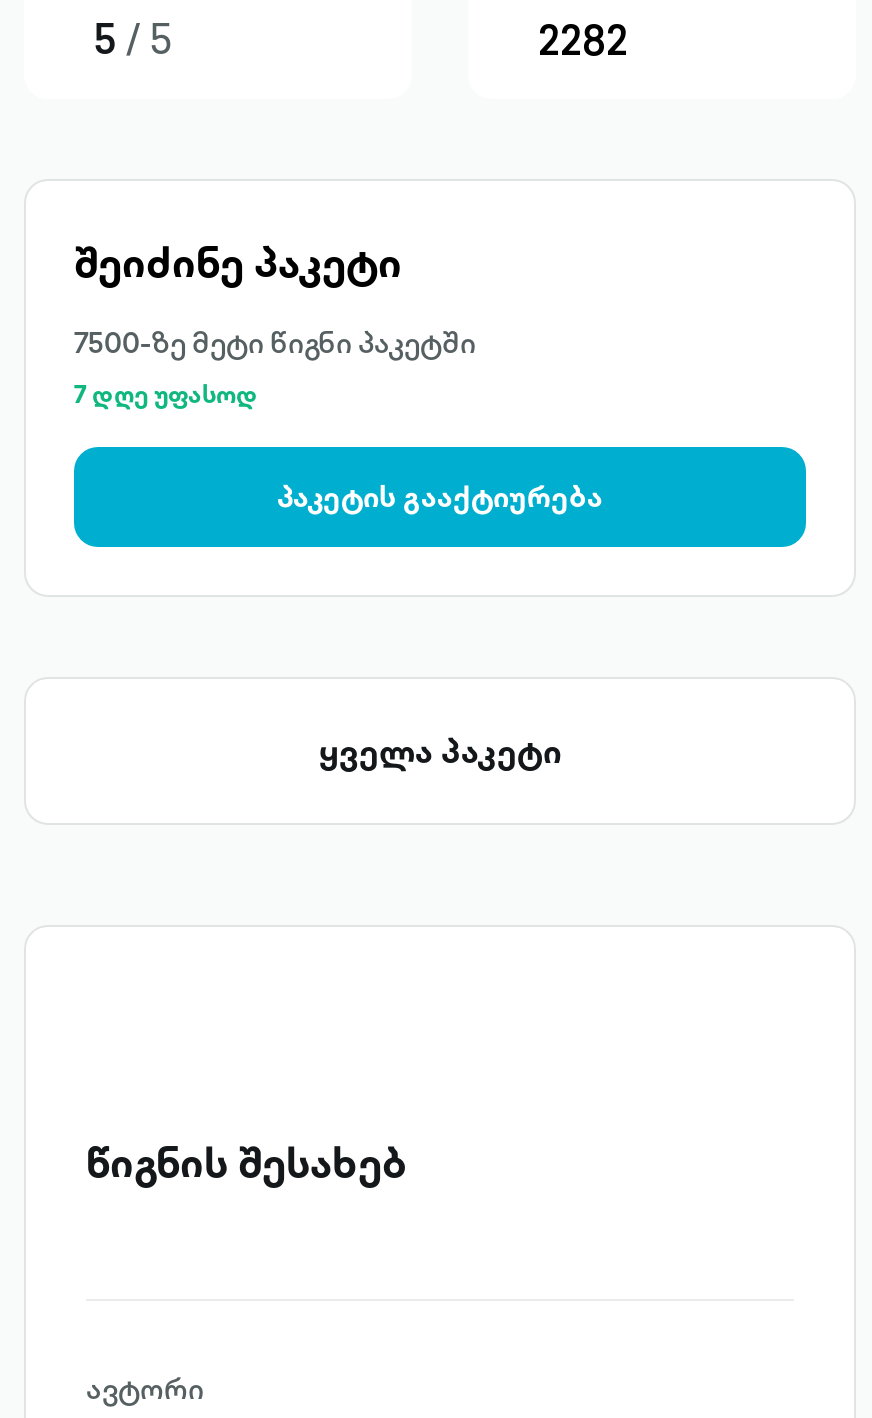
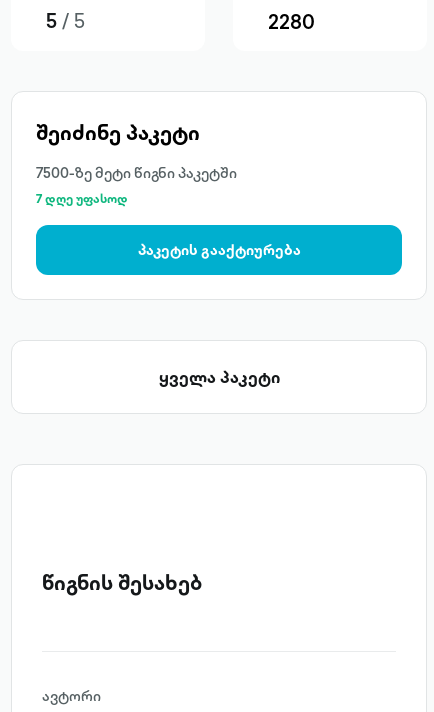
[538,11,628,69] 2282 -> [268,7,315,36] 2280

